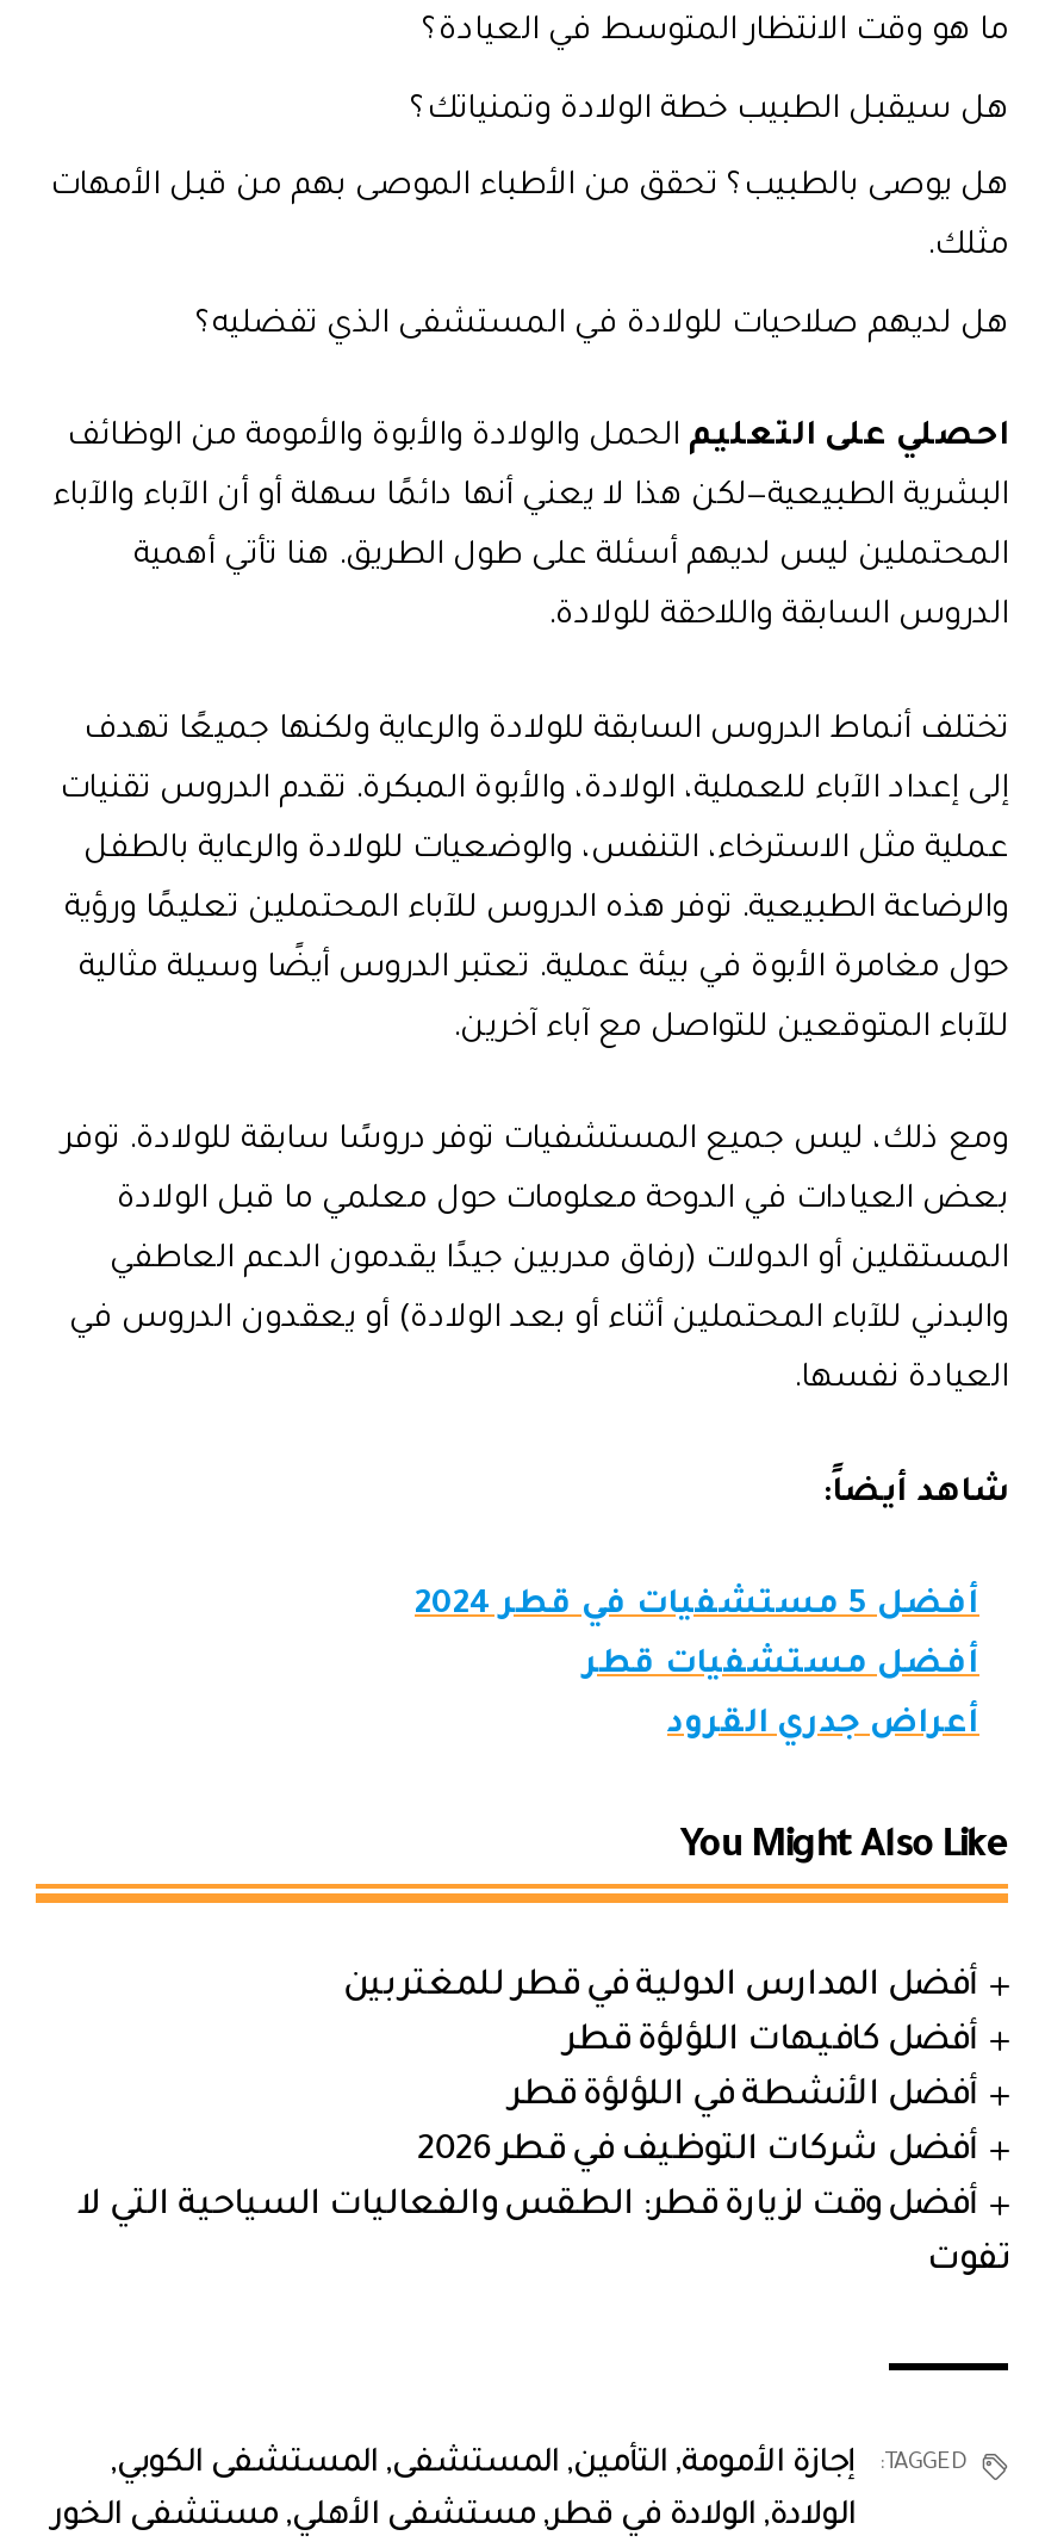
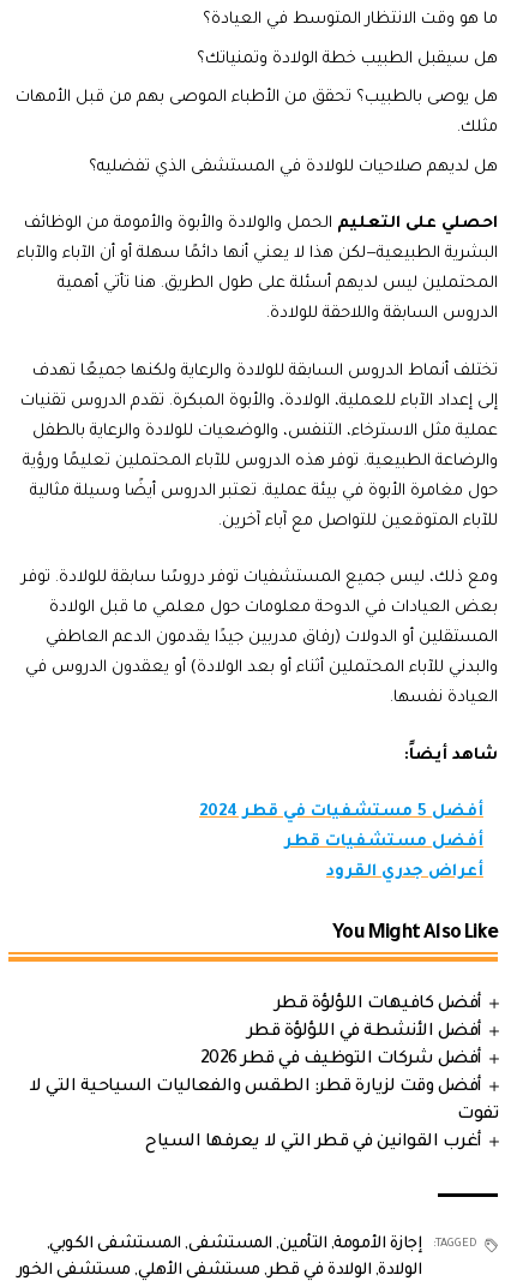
[343,1971,976,2009] أفضل المدارس الدولية في قطر للمغتربين -> none
moved [76,2026,1008,2283] -> [29,996,498,1125]: أفضل كافيهات اللؤلؤة قطر | أفضل الأنشطة في اللؤلؤة قطر | أفضل وقت لزيارة قطر: الطقس والفعاليات السياحية التي لا | تفوت
none -> [145,1134,482,1153] أغرب القوانين في قطر التي لا يعرفها السياح

